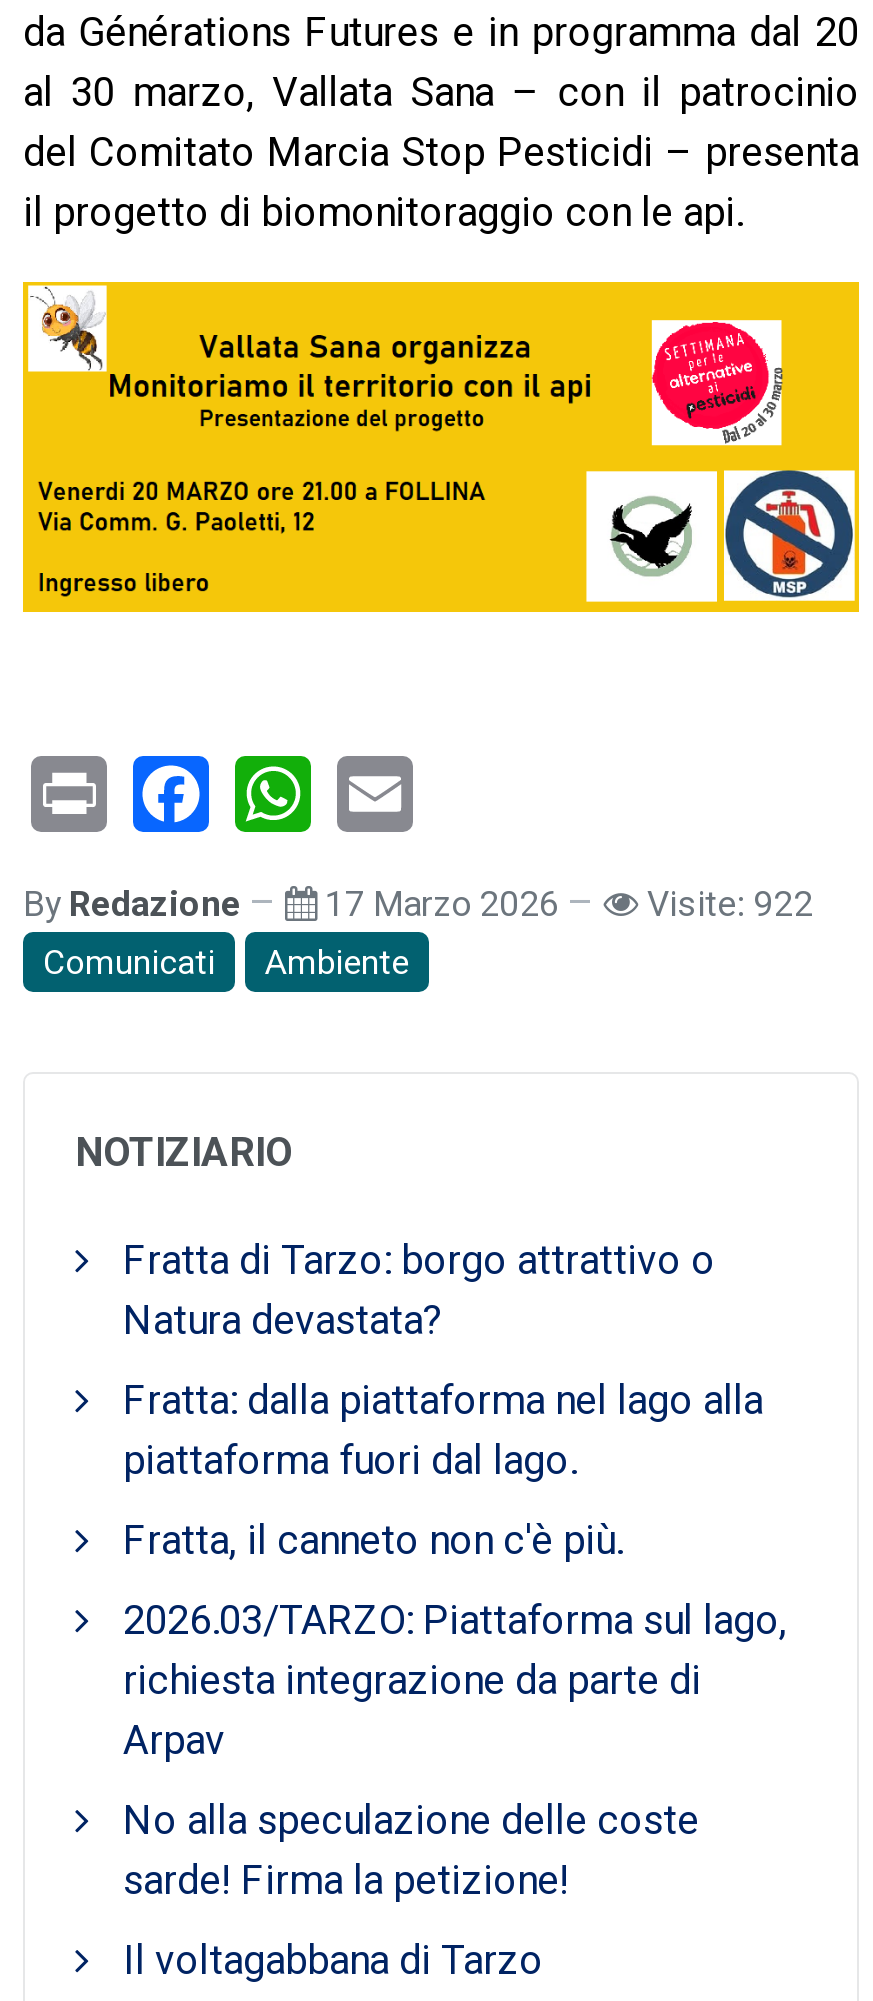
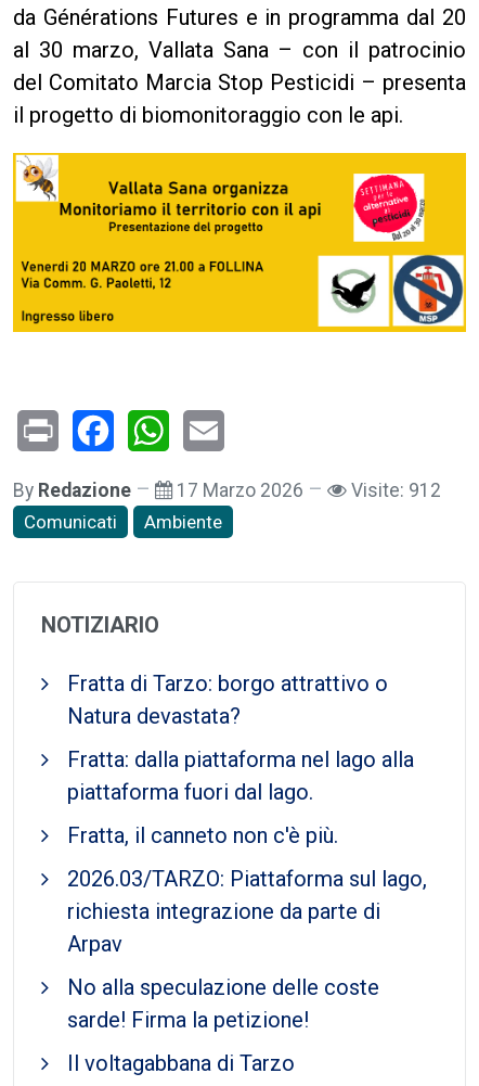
[325,884,813,924] 17 Marzo 2026 Visite: 922 -> [177,480,441,501] 17 Marzo 2026 Visite: 912

